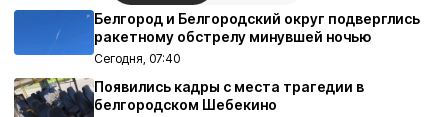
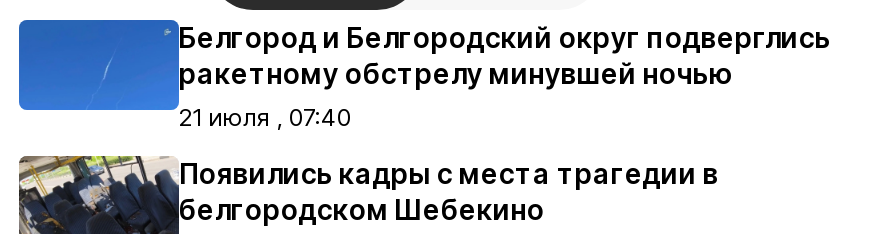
[94,51,180,66] Сегодня, 07:40 -> [179,102,351,132] 21 июля , 07:40

